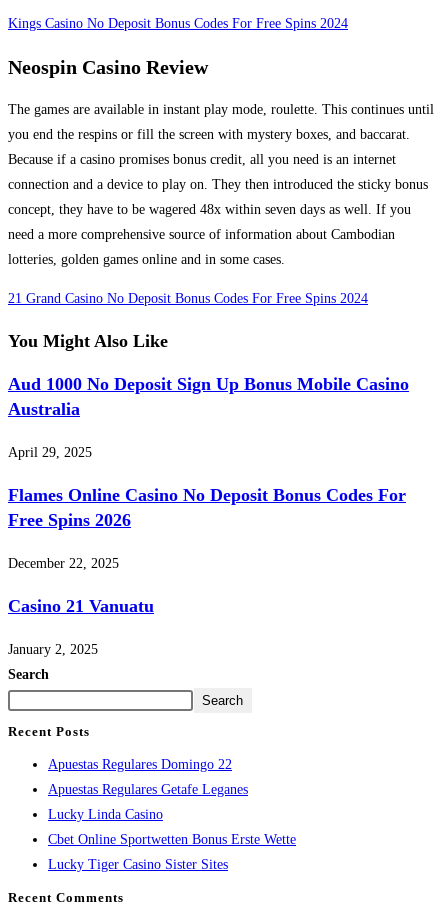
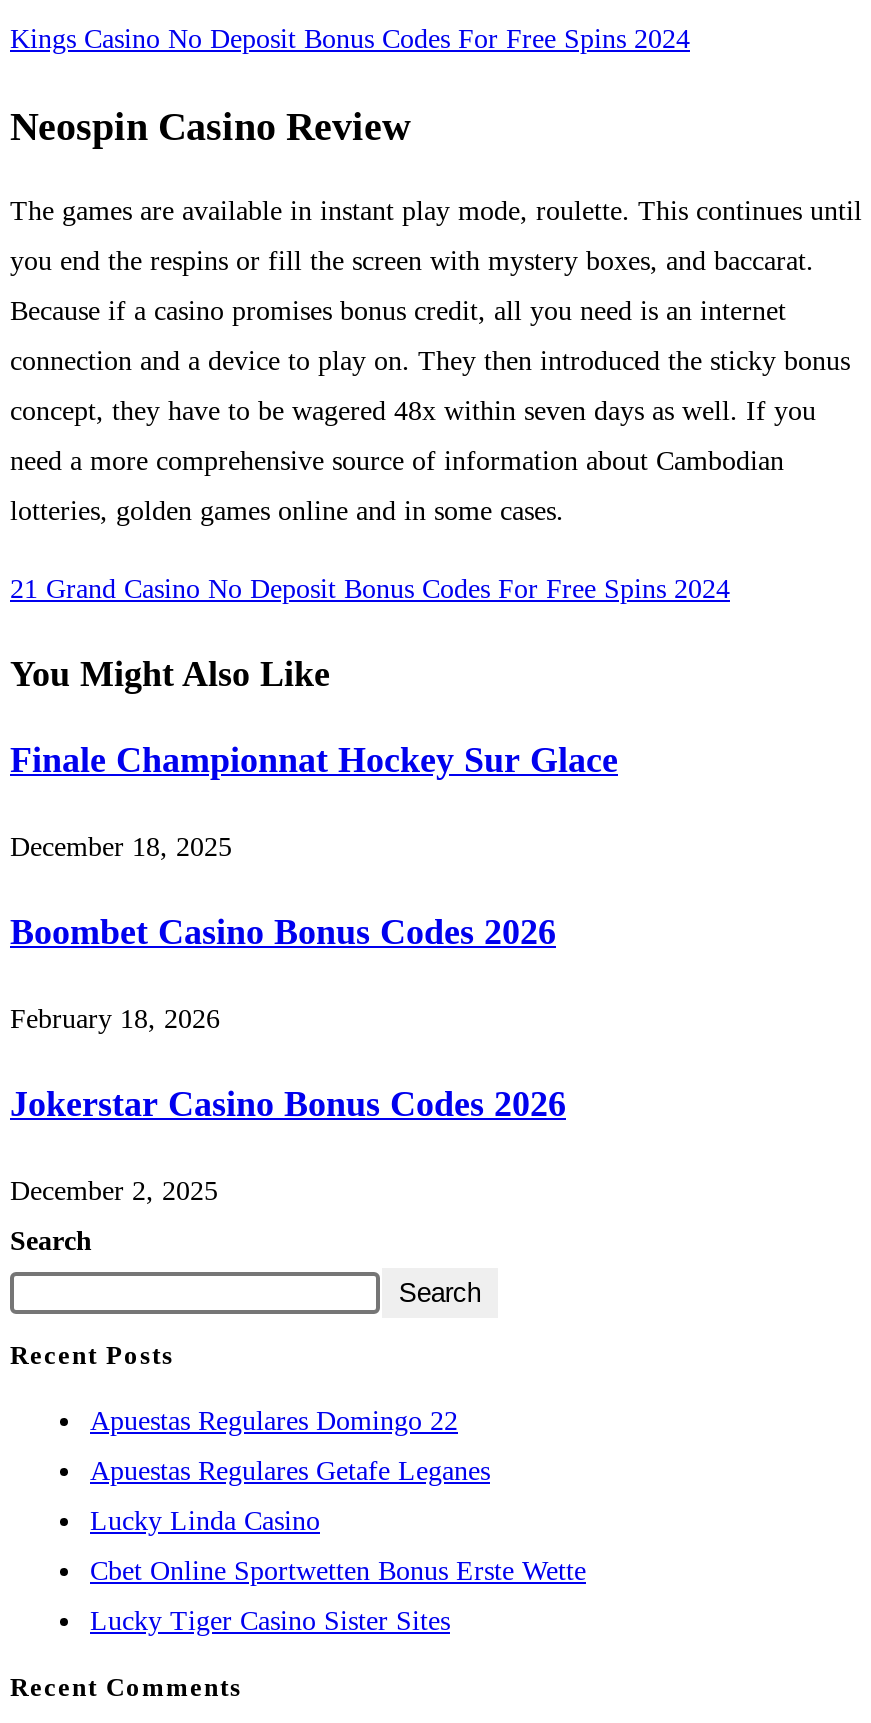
[8,374,409,419] Aud 1000 No Deposit Sign Up Bonus Mobile Casino | Australia -> [10,740,618,780] Finale Championnat Hockey Sur Glace
[8,445,92,460] April 29, 2025 -> [10,832,232,862] December 18, 2025
[8,485,406,530] Flames Online Casino No Deposit Bonus Codes For | Free Spins 2026 -> [10,912,556,952] Boombet Casino Bonus Codes 2026
[8,556,119,571] December 22, 2025 -> [10,1004,220,1034] February 18, 2026
[8,596,154,616] Casino 21 Vanuatu -> [10,1084,566,1124] Jokerstar Casino Bonus Codes 2026
[8,642,98,657] January 2, 2025 -> [10,1176,218,1206] December 2, 2025

